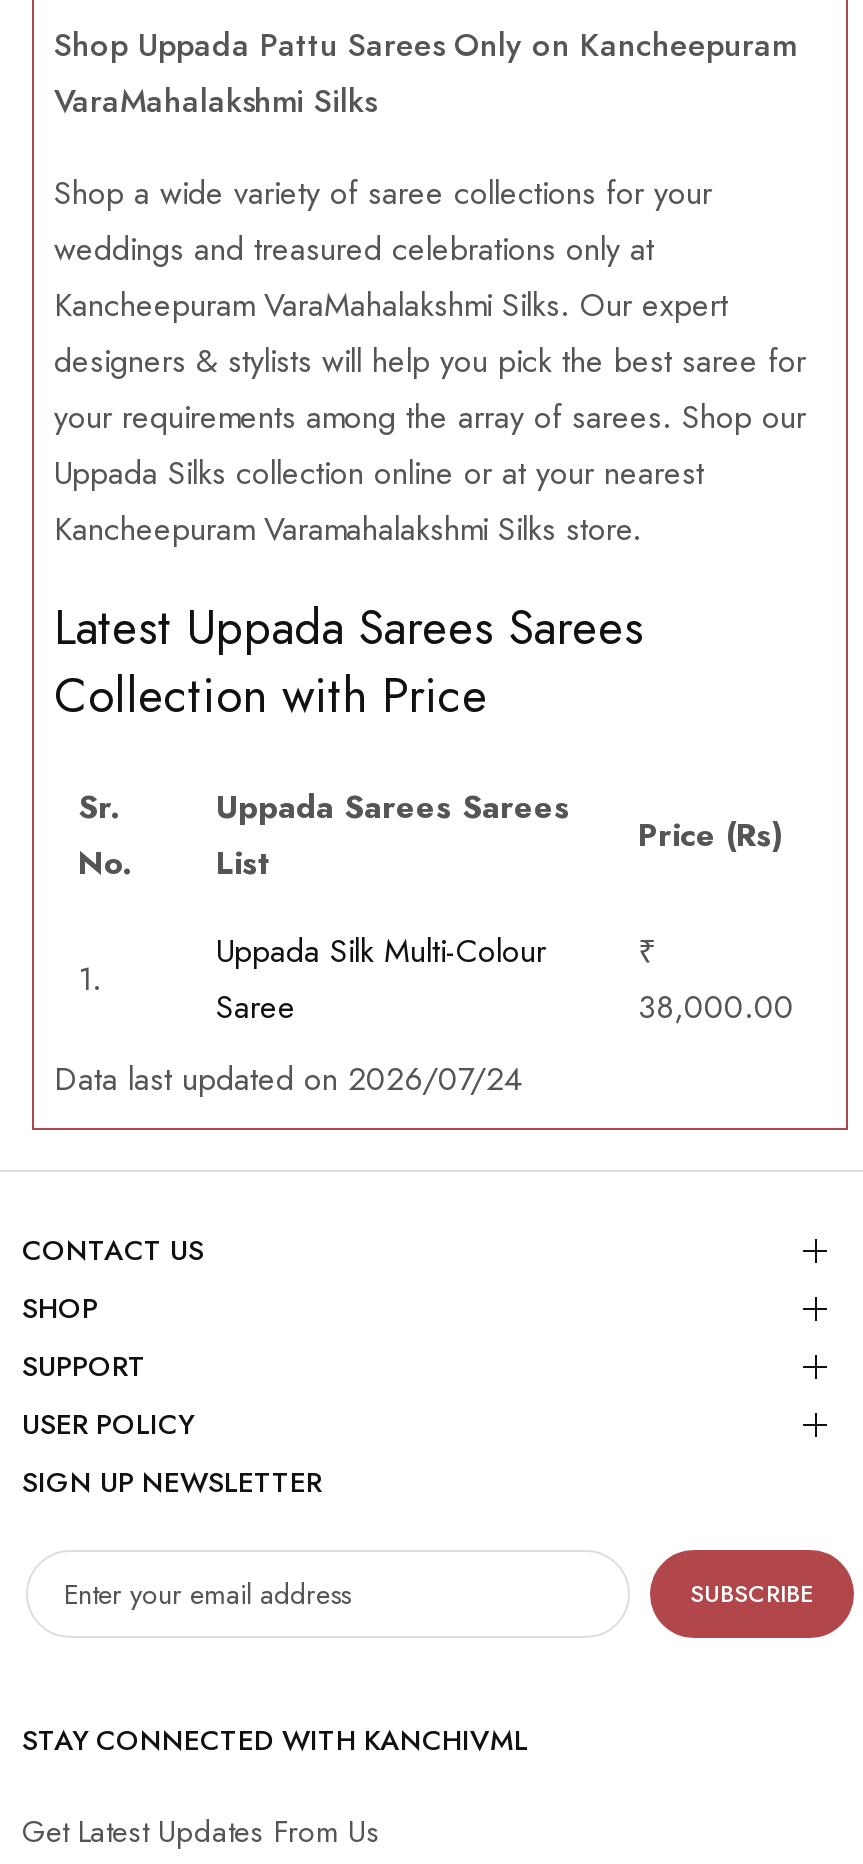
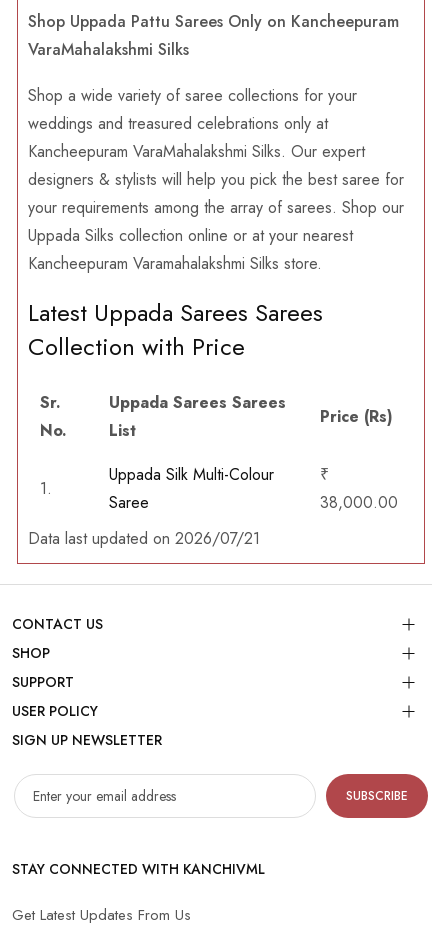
[54,1057,522,1103] Data last updated on 2026/07/24 -> [28,527,260,550] Data last updated on 2026/07/21

